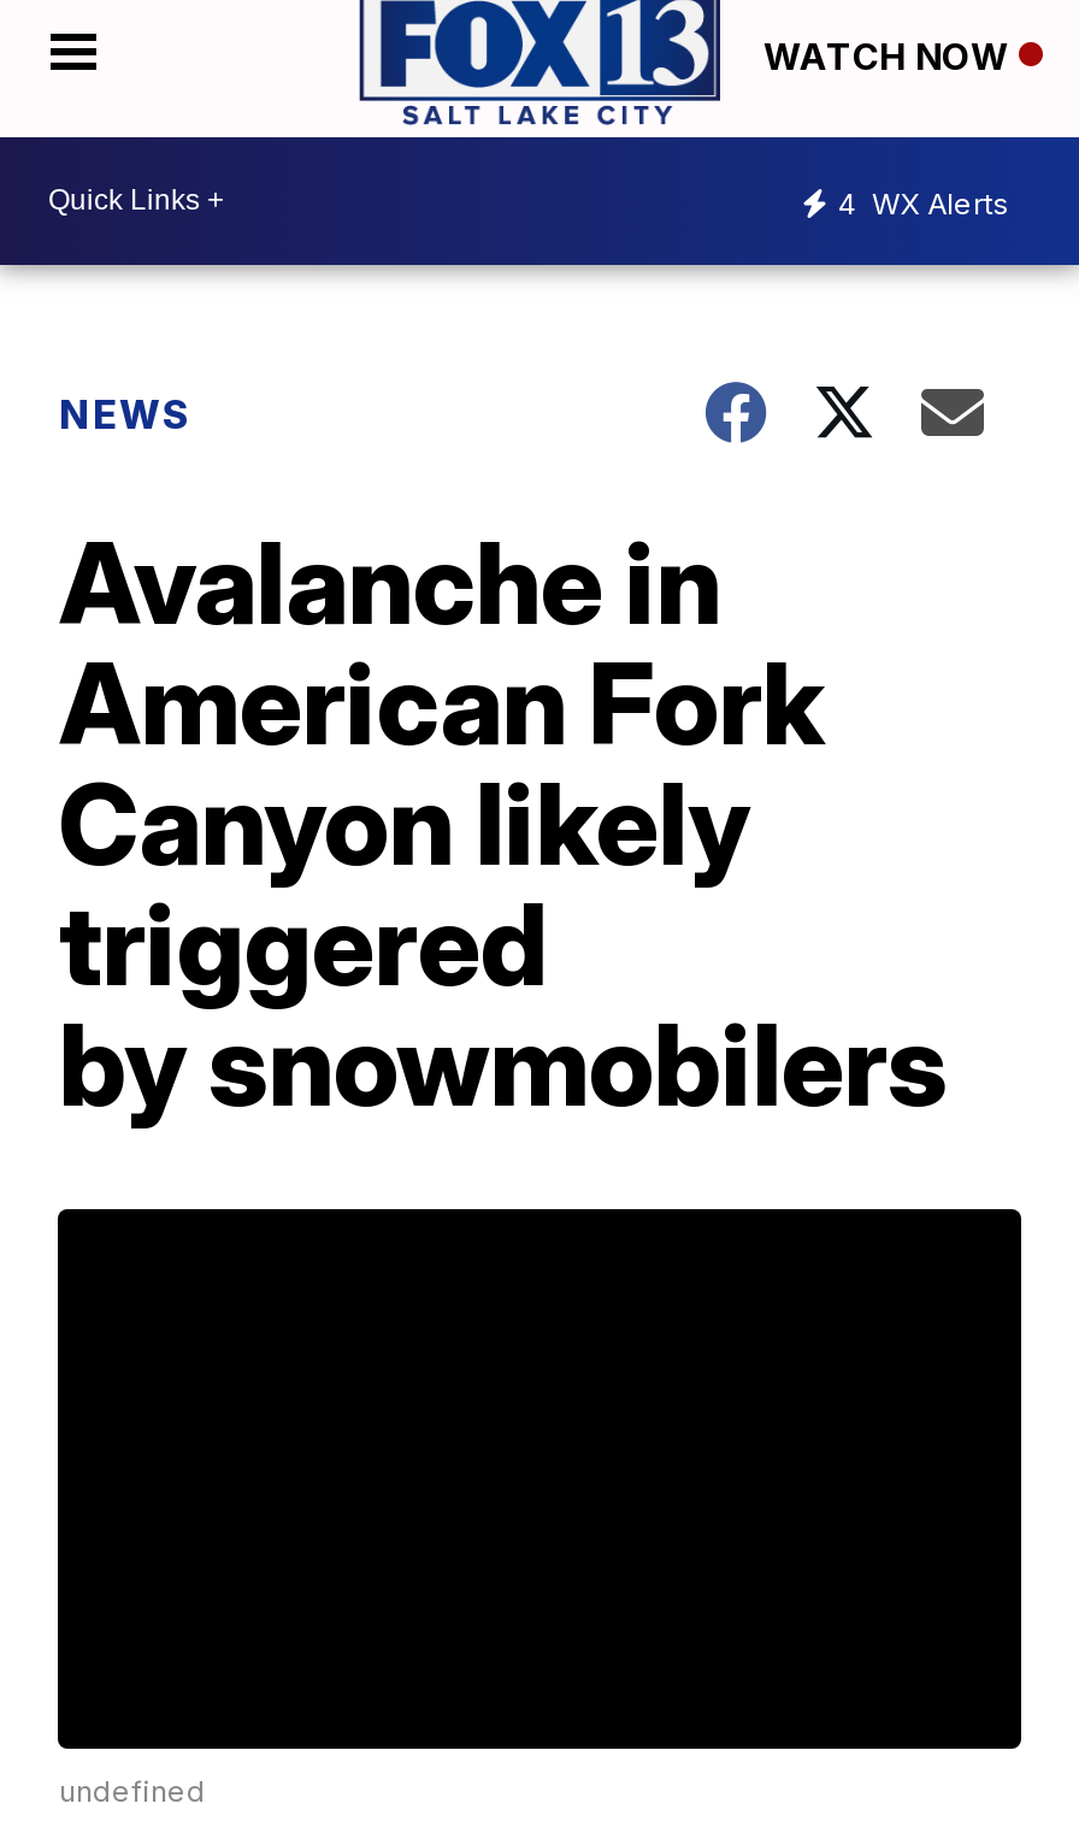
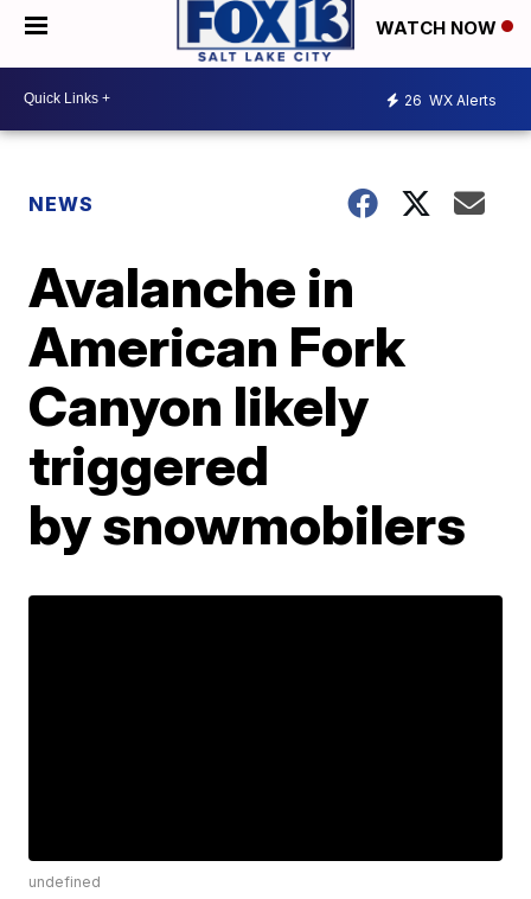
[838,186,1009,222] 4 WX Alerts -> [404,92,497,109] 26 WX Alerts

